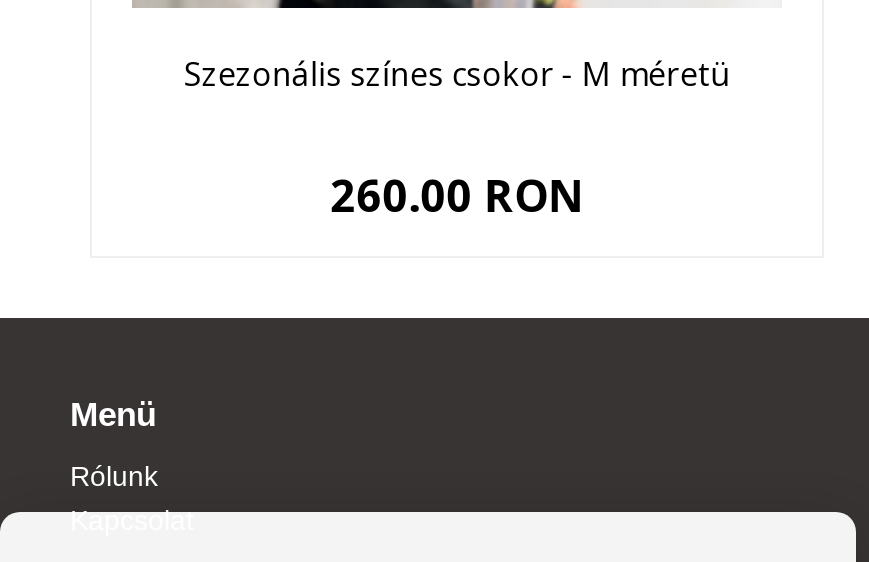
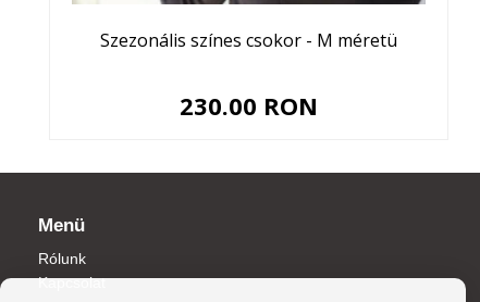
[330,164,584,224] 260.00 RON -> [179,89,318,122] 230.00 RON

